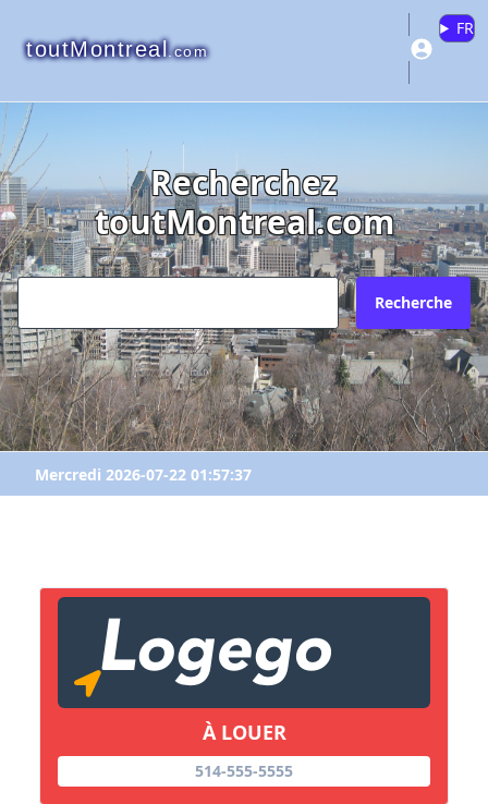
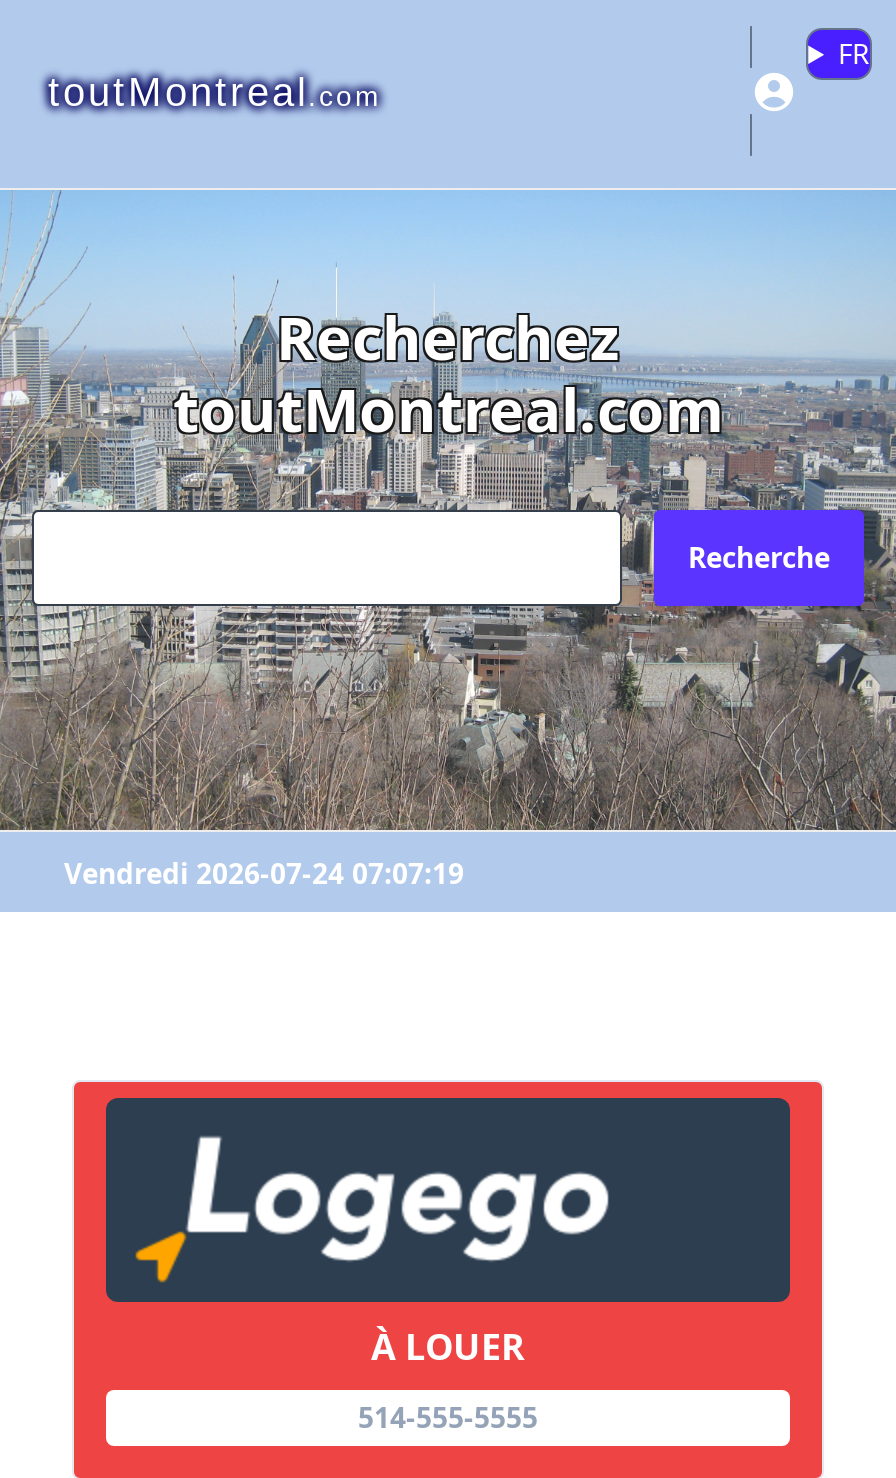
[35,464,252,485] Mercredi 2026-07-22 01:57:37 -> [64,854,464,892] Vendredi 2026-07-24 07:07:19

